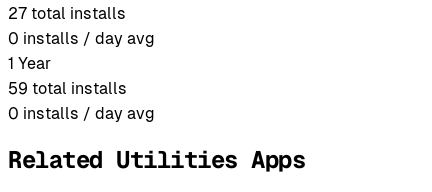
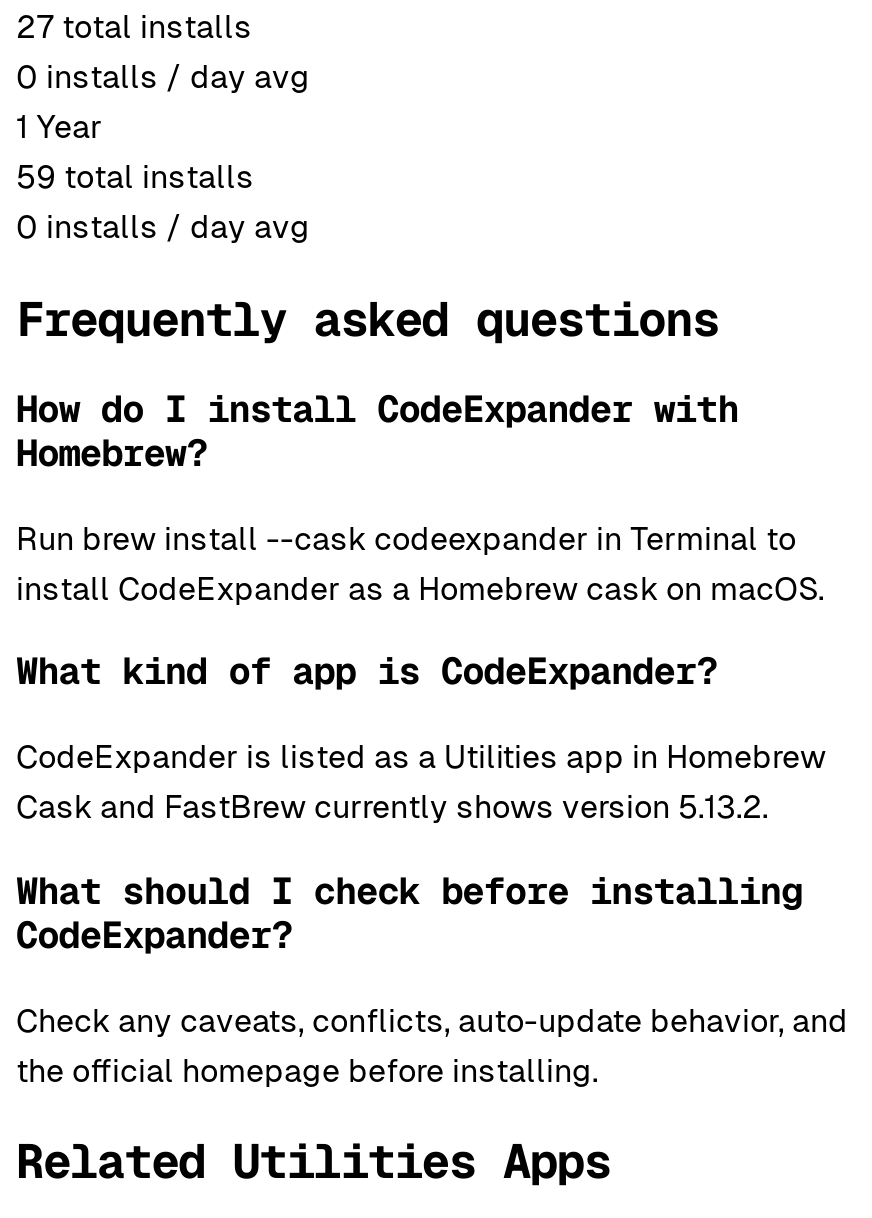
none -> [16,288,848,1089] Frequently asked questions | How do I install CodeExpander with | Homebrew? | Run brew install --cask codeexpander in Terminal to | install CodeExpander as a Homebrew cask on macOS. | What kind of app is CodeExpander? | CodeExpander is listed as a Utilities app in Homebrew | Cask and FastBrew currently shows version 5.13.2. | What should I check before installing | CodeExpander? | Check any caveats, conflicts, auto-update behavior, and | the official homepage before installing.

